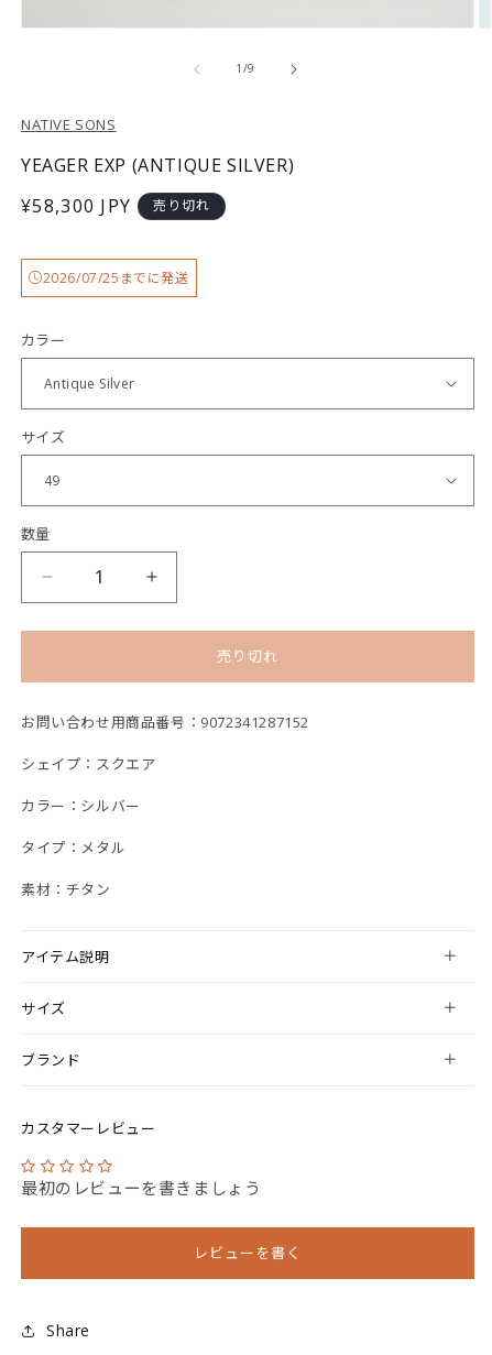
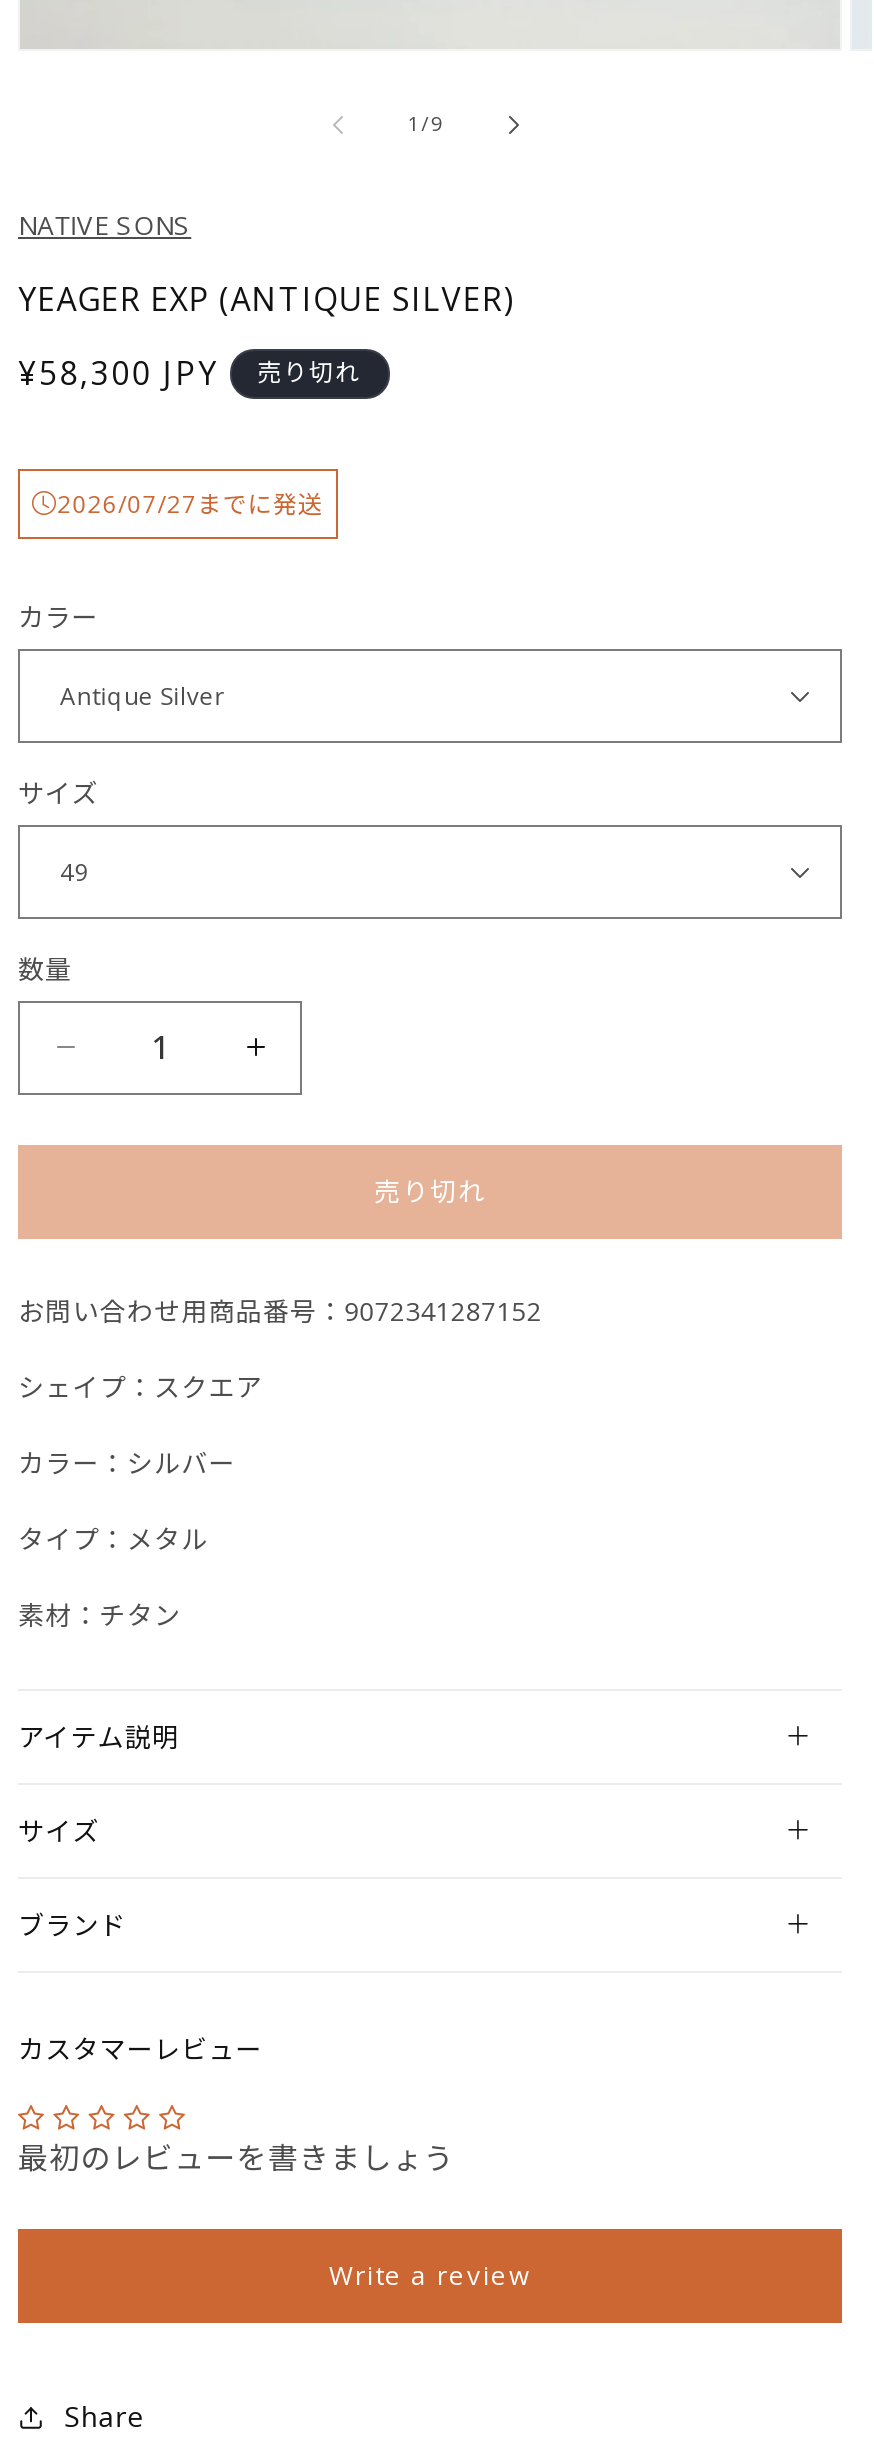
[42,268,189,287] 2026/07/25までに発送 -> [57,487,323,521] 2026/07/27までに発送
[194,1243,302,1262] レビューを書く -> [329,2257,531,2293] Write a review

